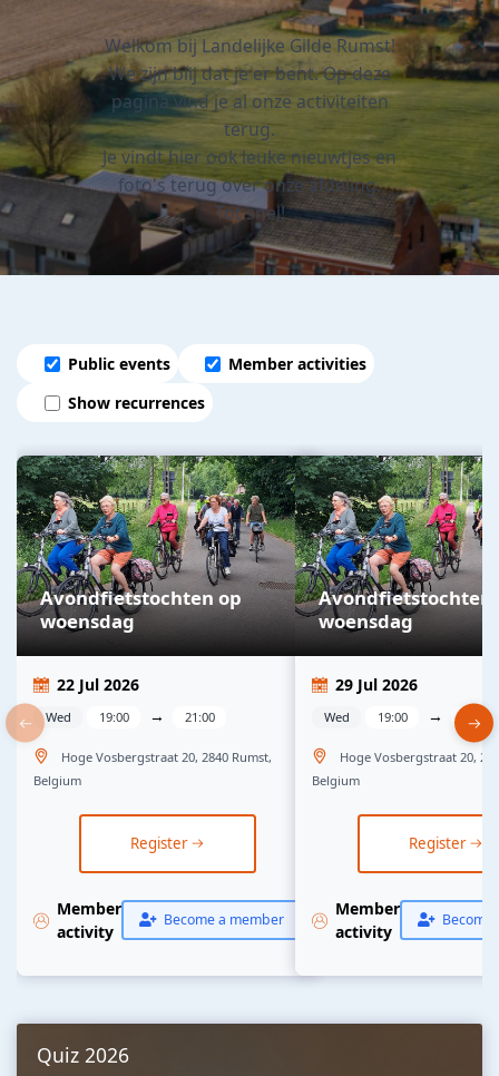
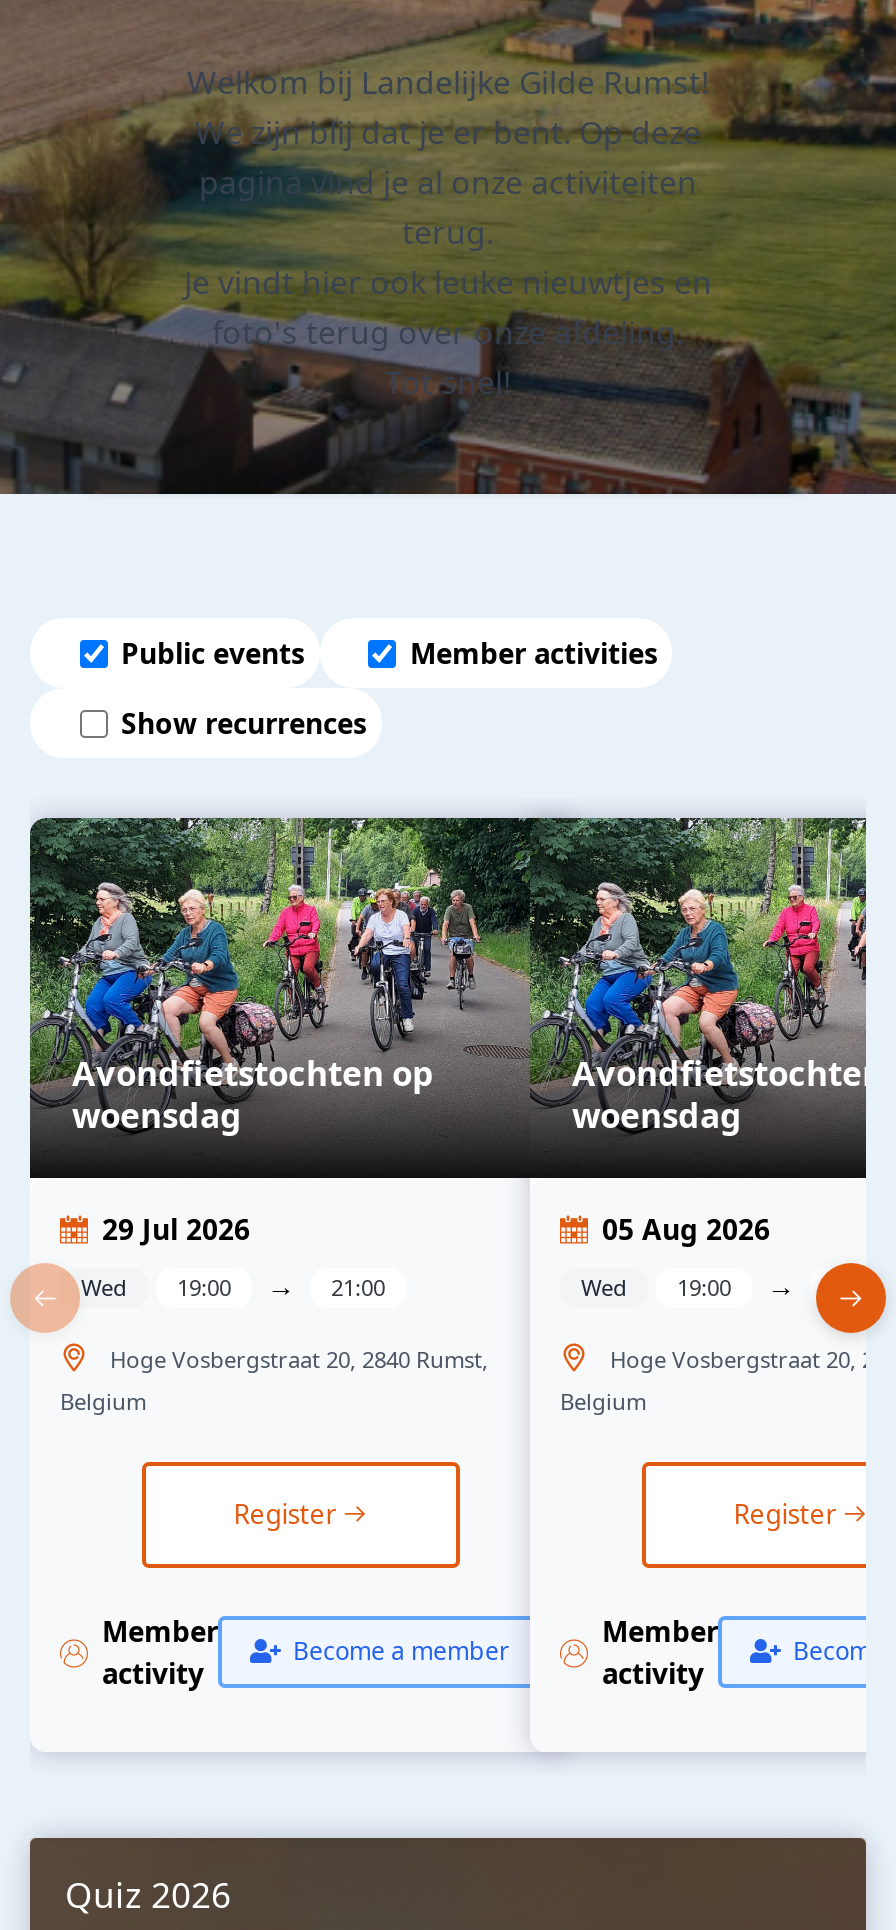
[57,674,139,695] 22 Jul 2026 -> [102,1210,250,1248] 29 Jul 2026
[335,674,418,695] 29 Jul 2026 -> [602,1210,770,1248] 05 Aug 2026

